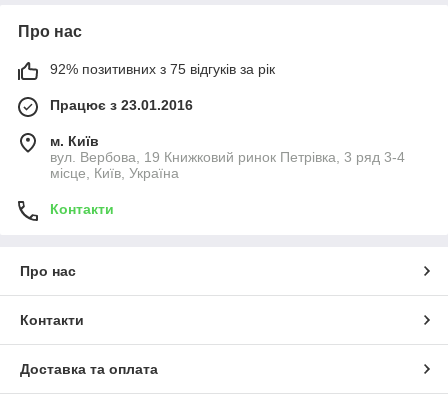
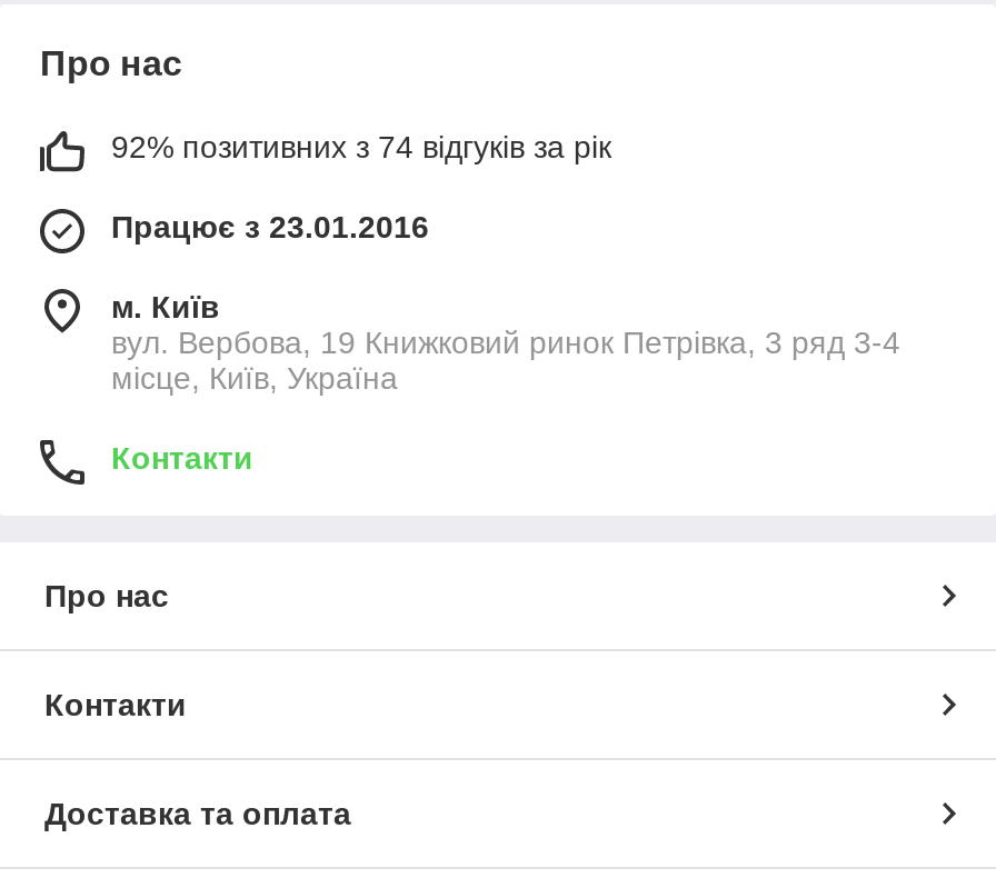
[50,61,275,77] 92% позитивних з 75 відгуків за рік -> [111,128,611,164] 92% позитивних з 74 відгуків за рік

